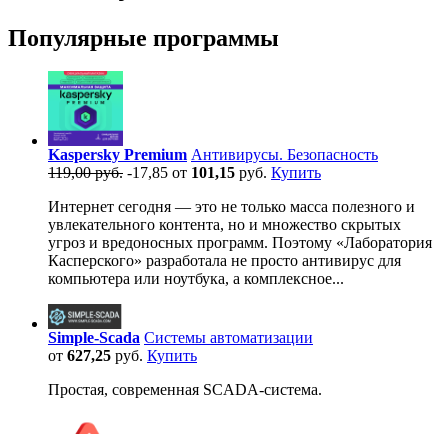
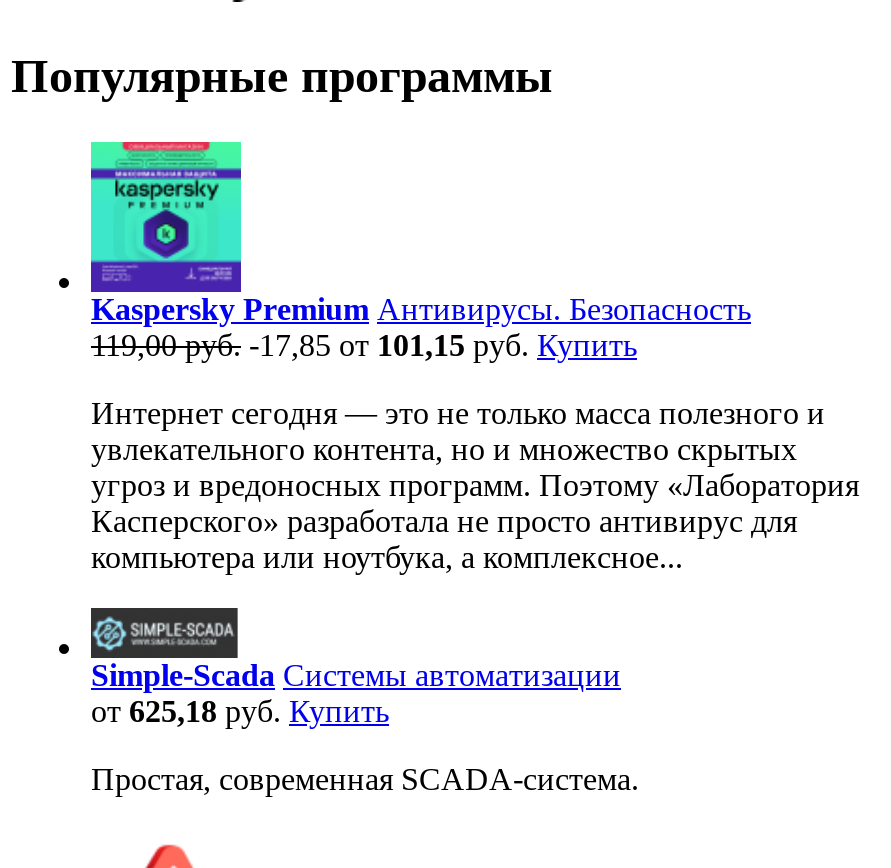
[48,347,197,364] от 627,25 руб. Купить -> [91,695,389,729] от 625,18 руб. Купить

